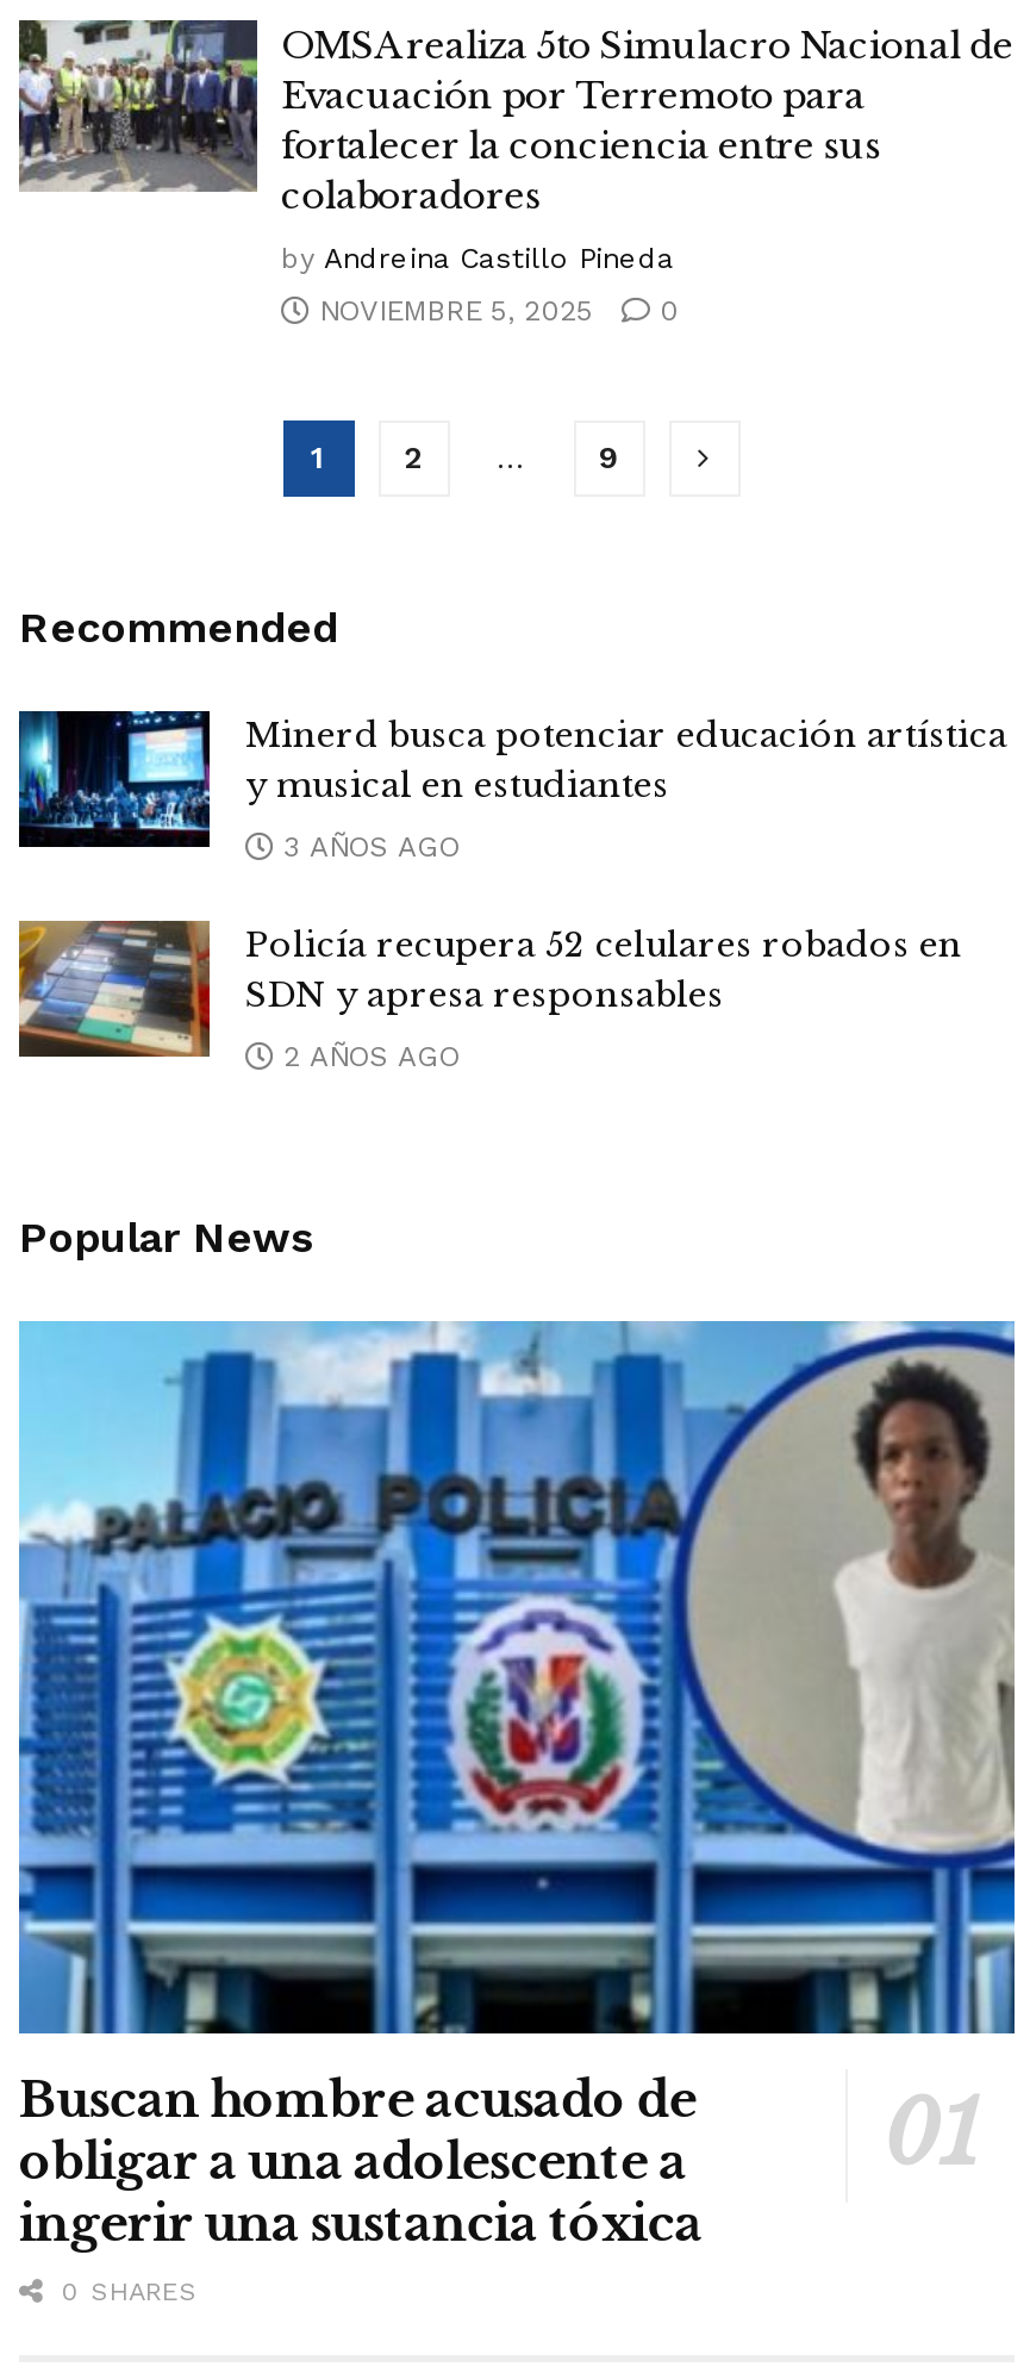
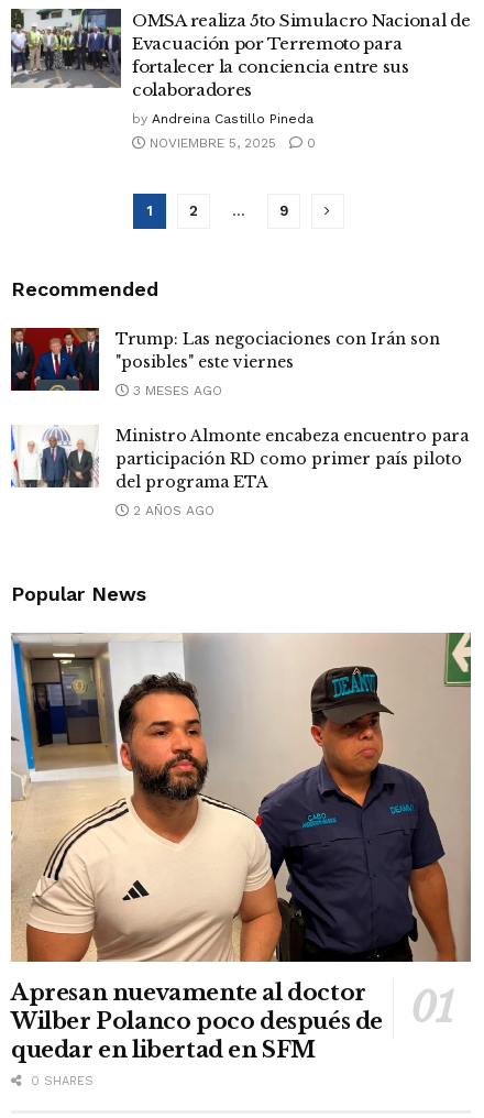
[17,709,1007,849] [image] | Minerd busca potenciar educación artística | y musical en estudiantes -> [10,327,440,392] [image] | Trump: Las negociaciones con Irán son | "posibles" este viernes
[274,830,460,864] 3 AÑOS AGO -> [129,383,222,398] 3 MESES AGO
[17,918,962,1059] [image] | Policía recupera 52 celulares robados en | SDN y apresa responsables -> [10,426,469,492] [image] | Ministro Almonte encabeza encuentro para | participación RD como primer país piloto | del programa ETA
[17,1319,1017,2252] [image] | Buscan hombre acusado de | obligar a una adolescente a | ingerir una sustancia tóxica -> [10,632,472,1063] [image] | Apresan nuevamente al doctor | Wilber Polanco poco después de | quedar en libertad en SFM

